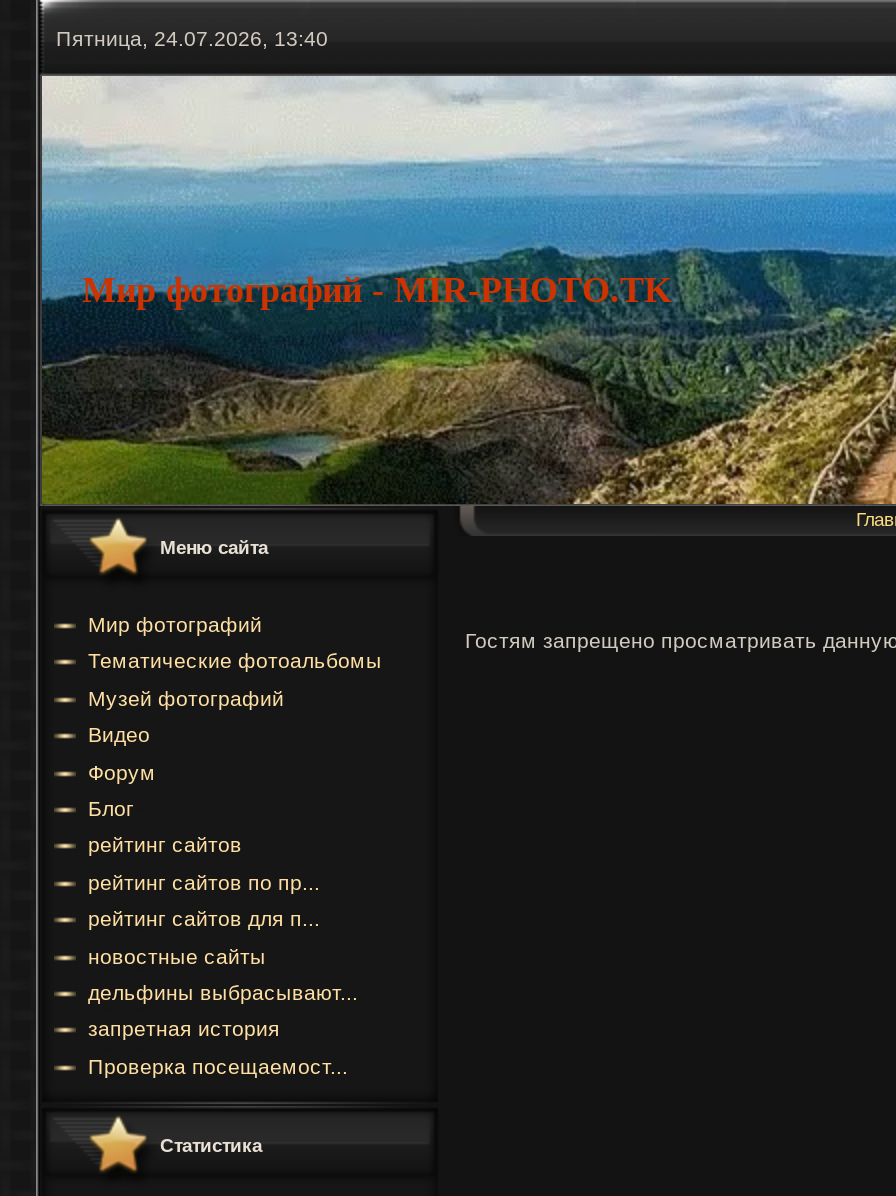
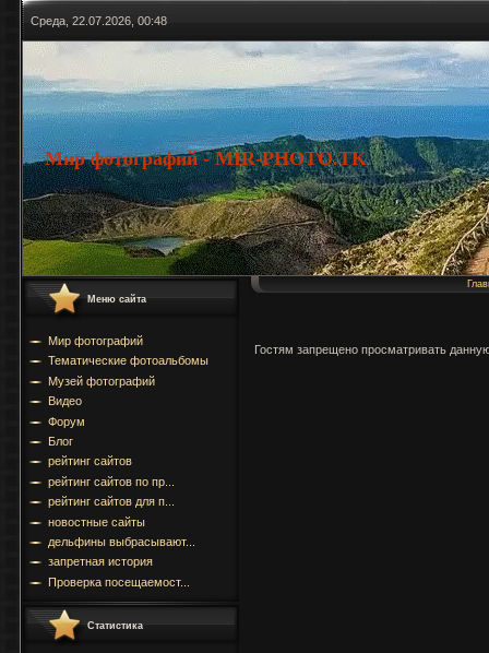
[56,26,328,50] Пятница, 24.07.2026, 13:40 -> [31,14,167,27] Среда, 22.07.2026, 00:48

